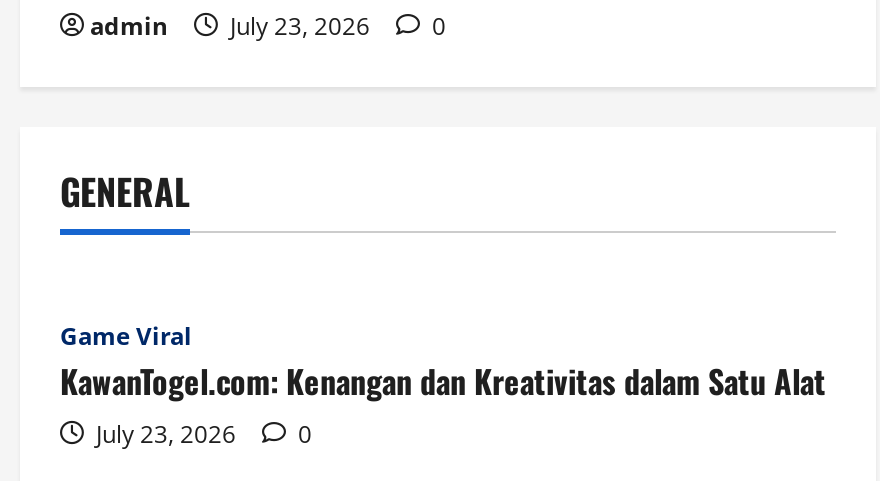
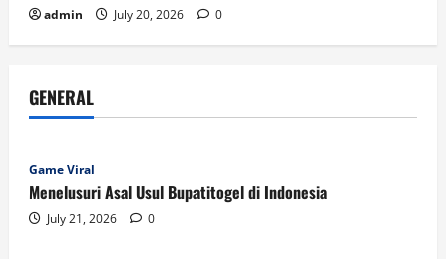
[90,9,446,43] admin July 23, 2026 0 -> [44,6,222,23] admin July 20, 2026 0
[60,357,826,451] KawanTogel.com: Kenangan dan Kreativitas dalam Satu Alat | July 23, 2026 -> [29,180,327,227] Menelusuri Asal Usul Bupatitogel di Indonesia | July 21, 2026

